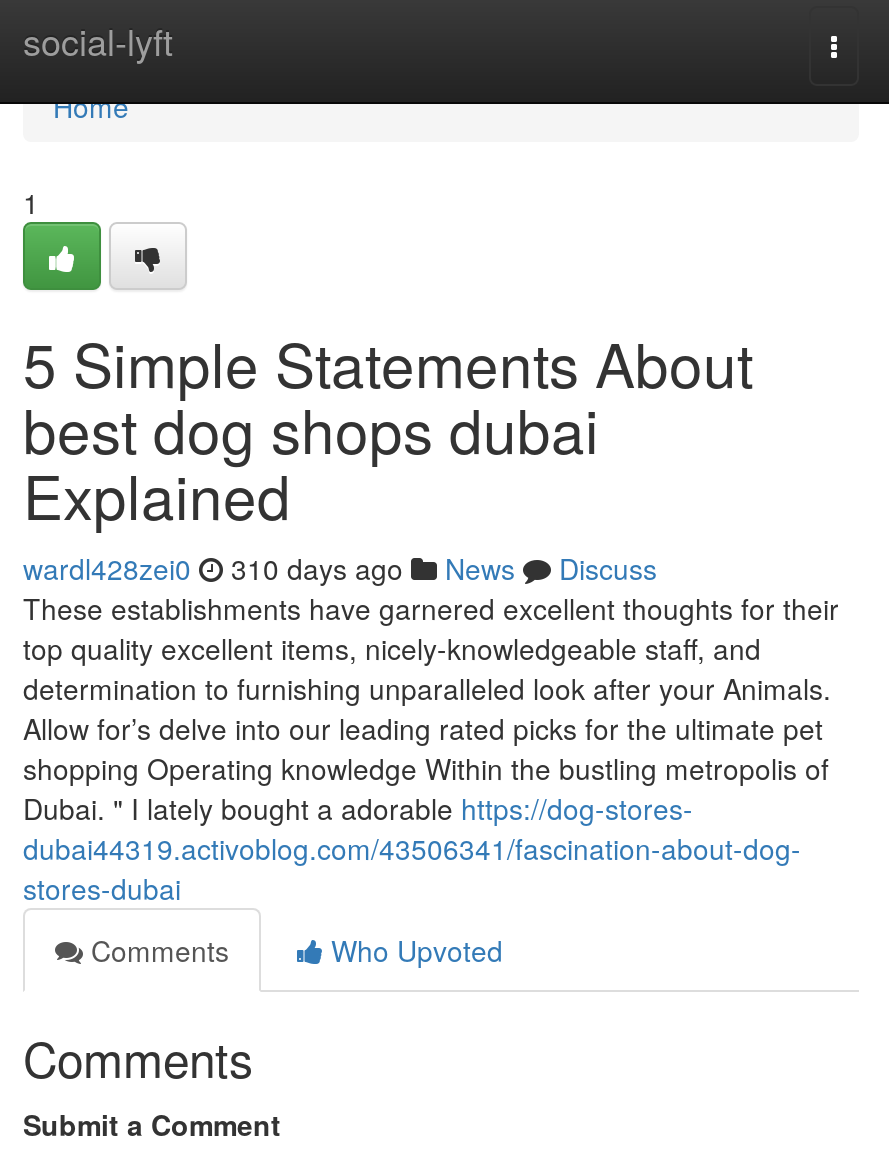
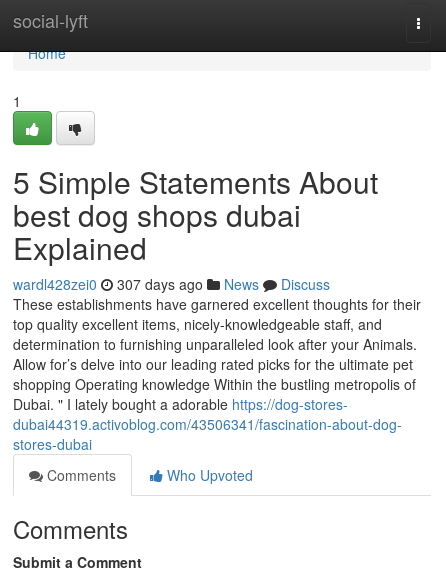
[23,548,657,588] wardl428zei0 310 days ago News Discuss -> [13,274,330,294] wardl428zei0 307 days ago News Discuss

